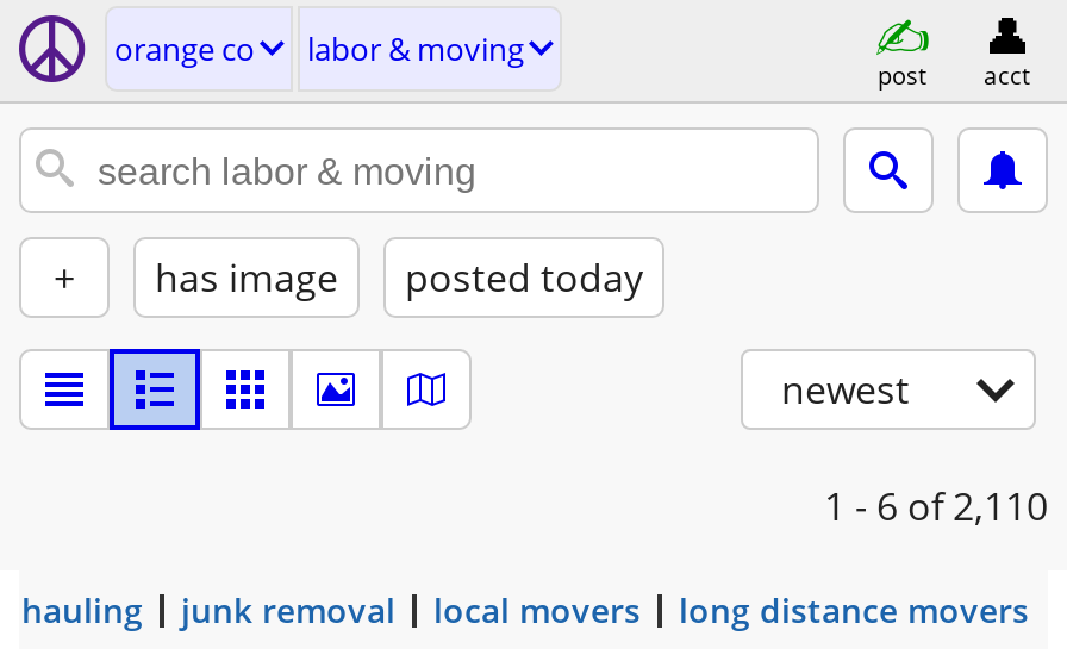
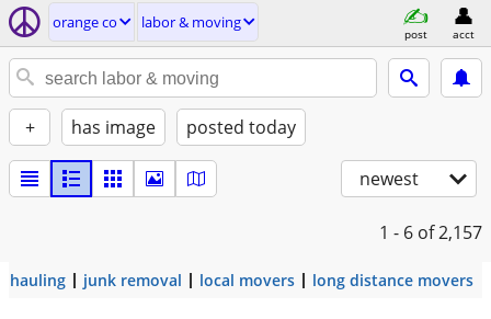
[824,480,1048,532] 1 - 6 of 2,110 -> [379,220,482,244] 1 - 6 of 2,157

